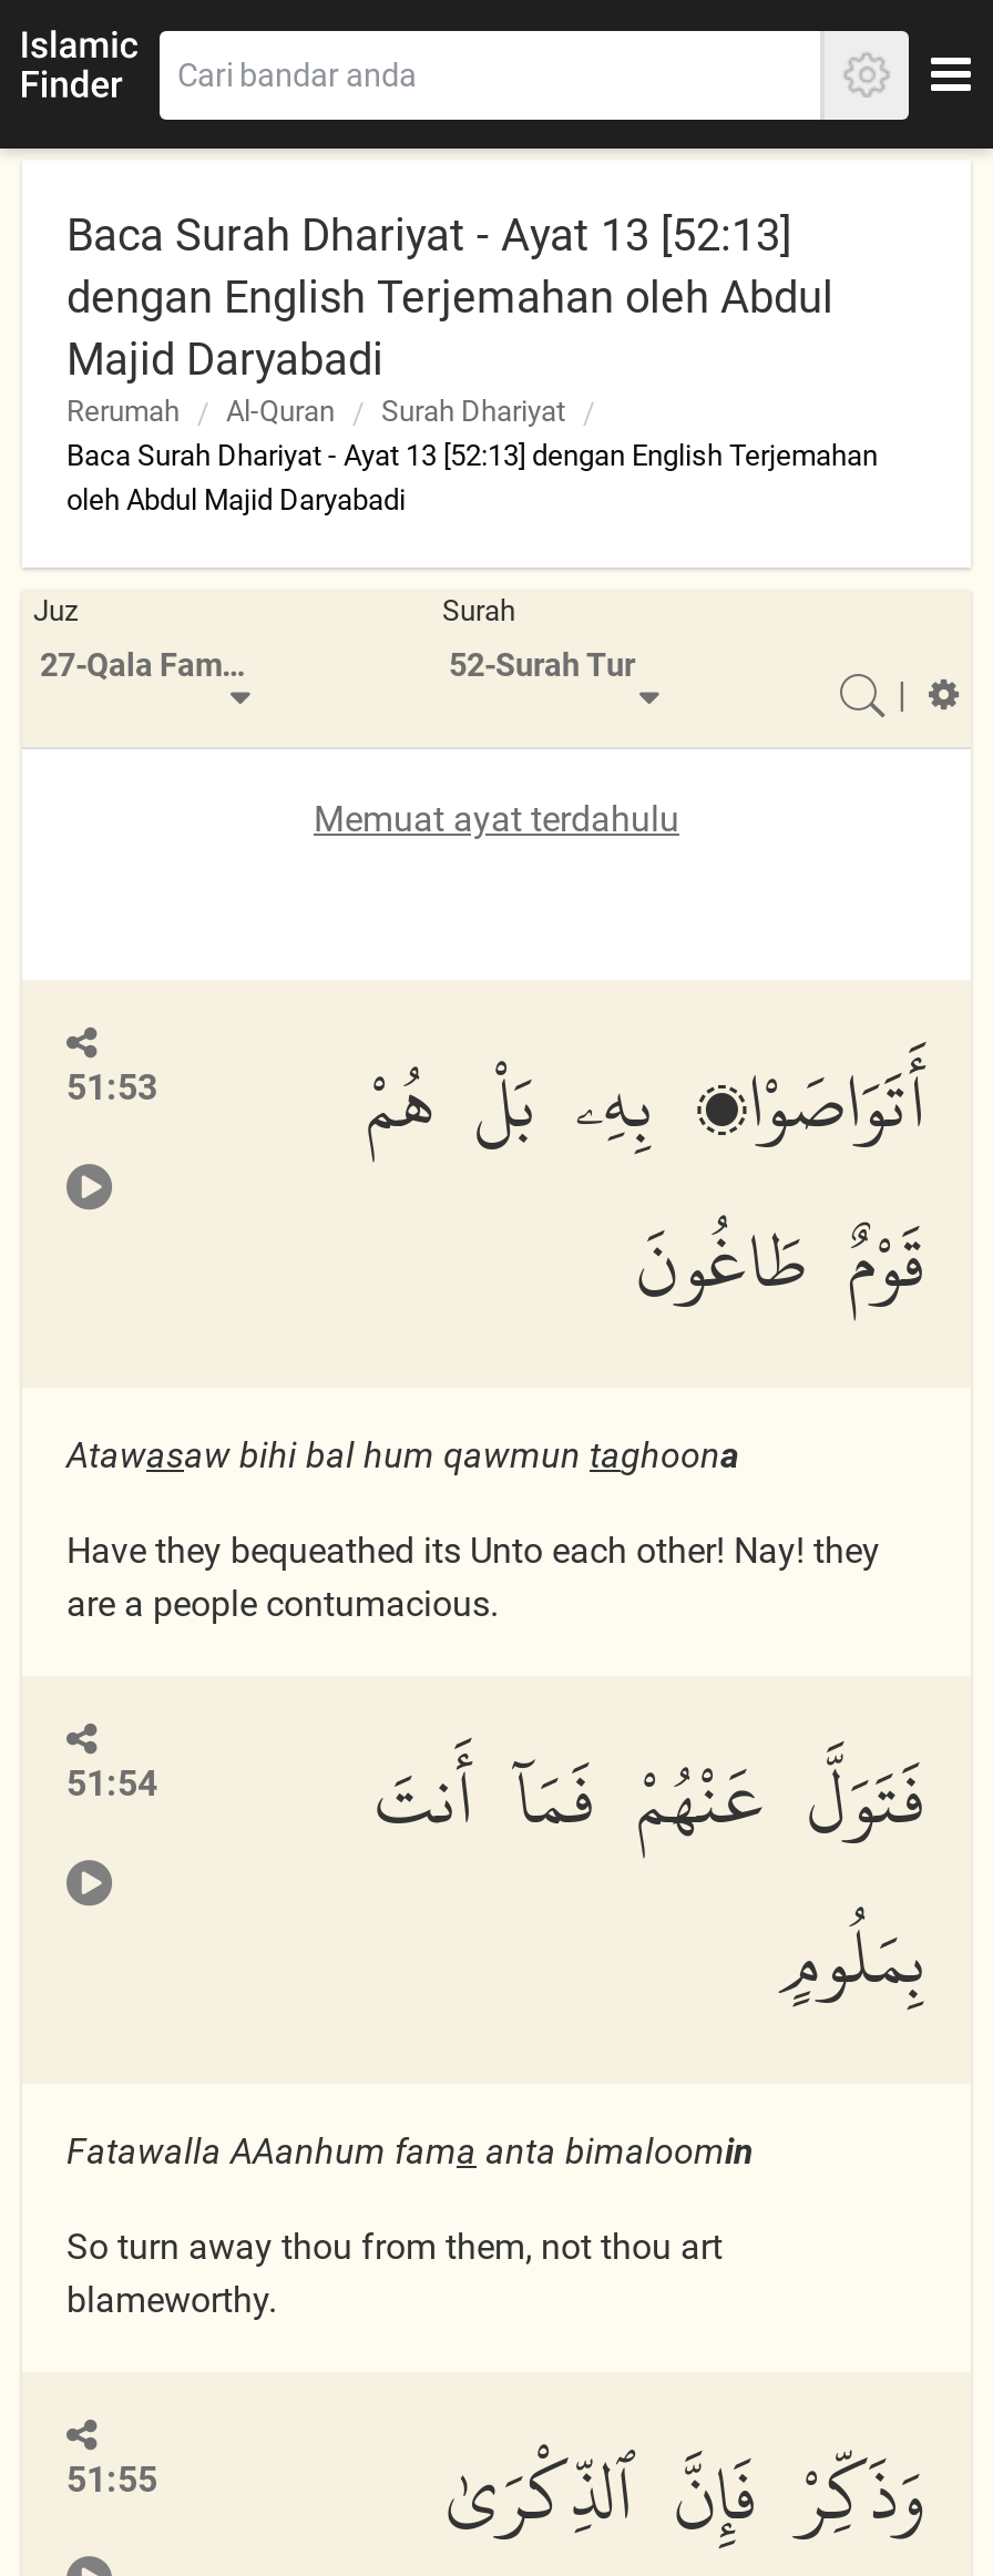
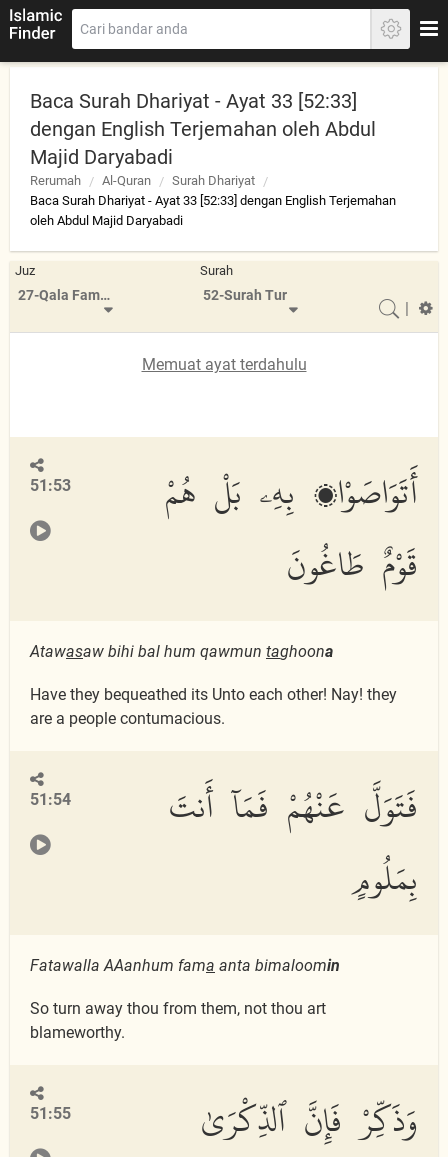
[66,208,791,262] Baca Surah Dhariyat - Ayat 13 [52:13] -> [30,89,357,113] Baca Surah Dhariyat - Ayat 33 [52:33]
[66,439,878,472] Baca Surah Dhariyat - Ayat 13 [52:13] dengan English Terjemahan -> [30,193,396,208] Baca Surah Dhariyat - Ayat 33 [52:33] dengan English Terjemahan

